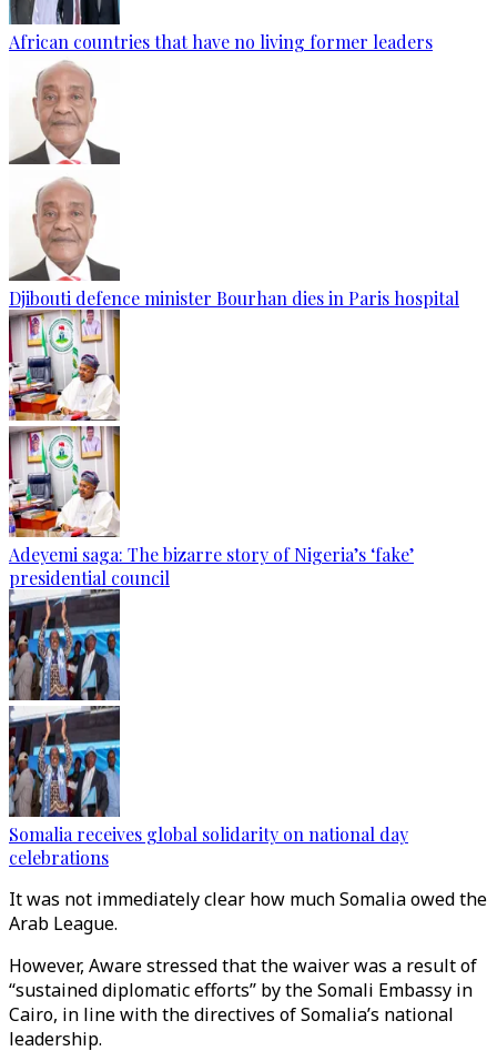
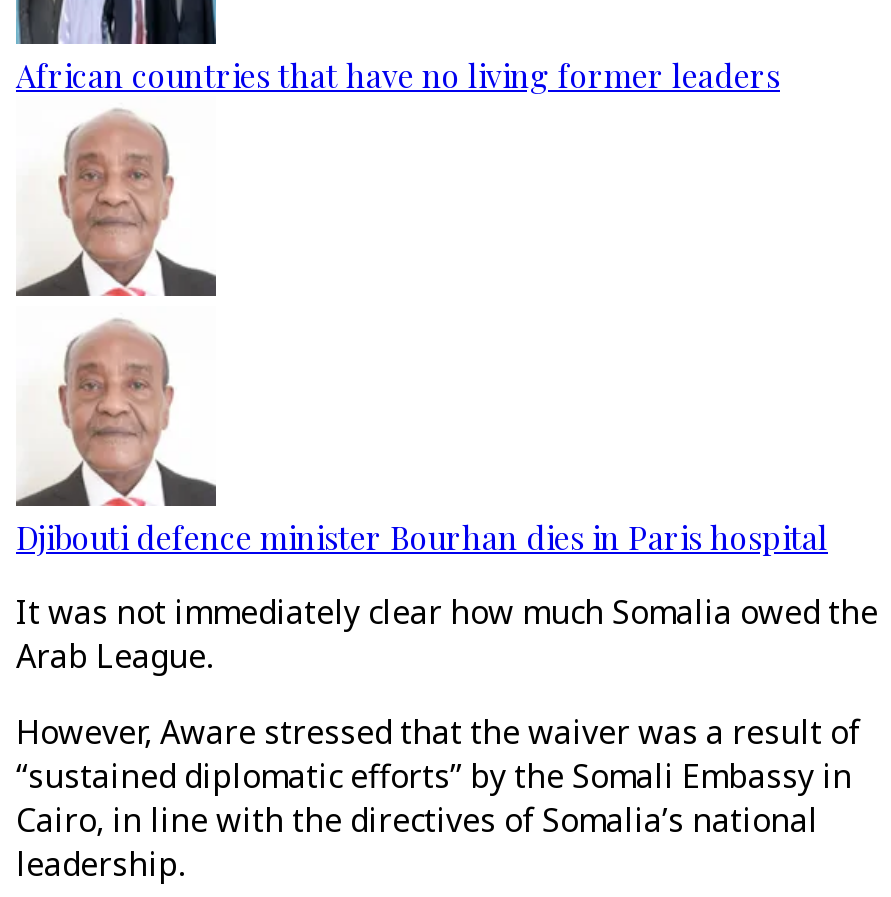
[8,313,414,589] [image] | Adeyemi saga: The bizarre story of Nigeria’s ‘fake’ | presidential council -> none
[8,598,408,869] [image] | Somalia receives global solidarity on national day | celebrations -> none

